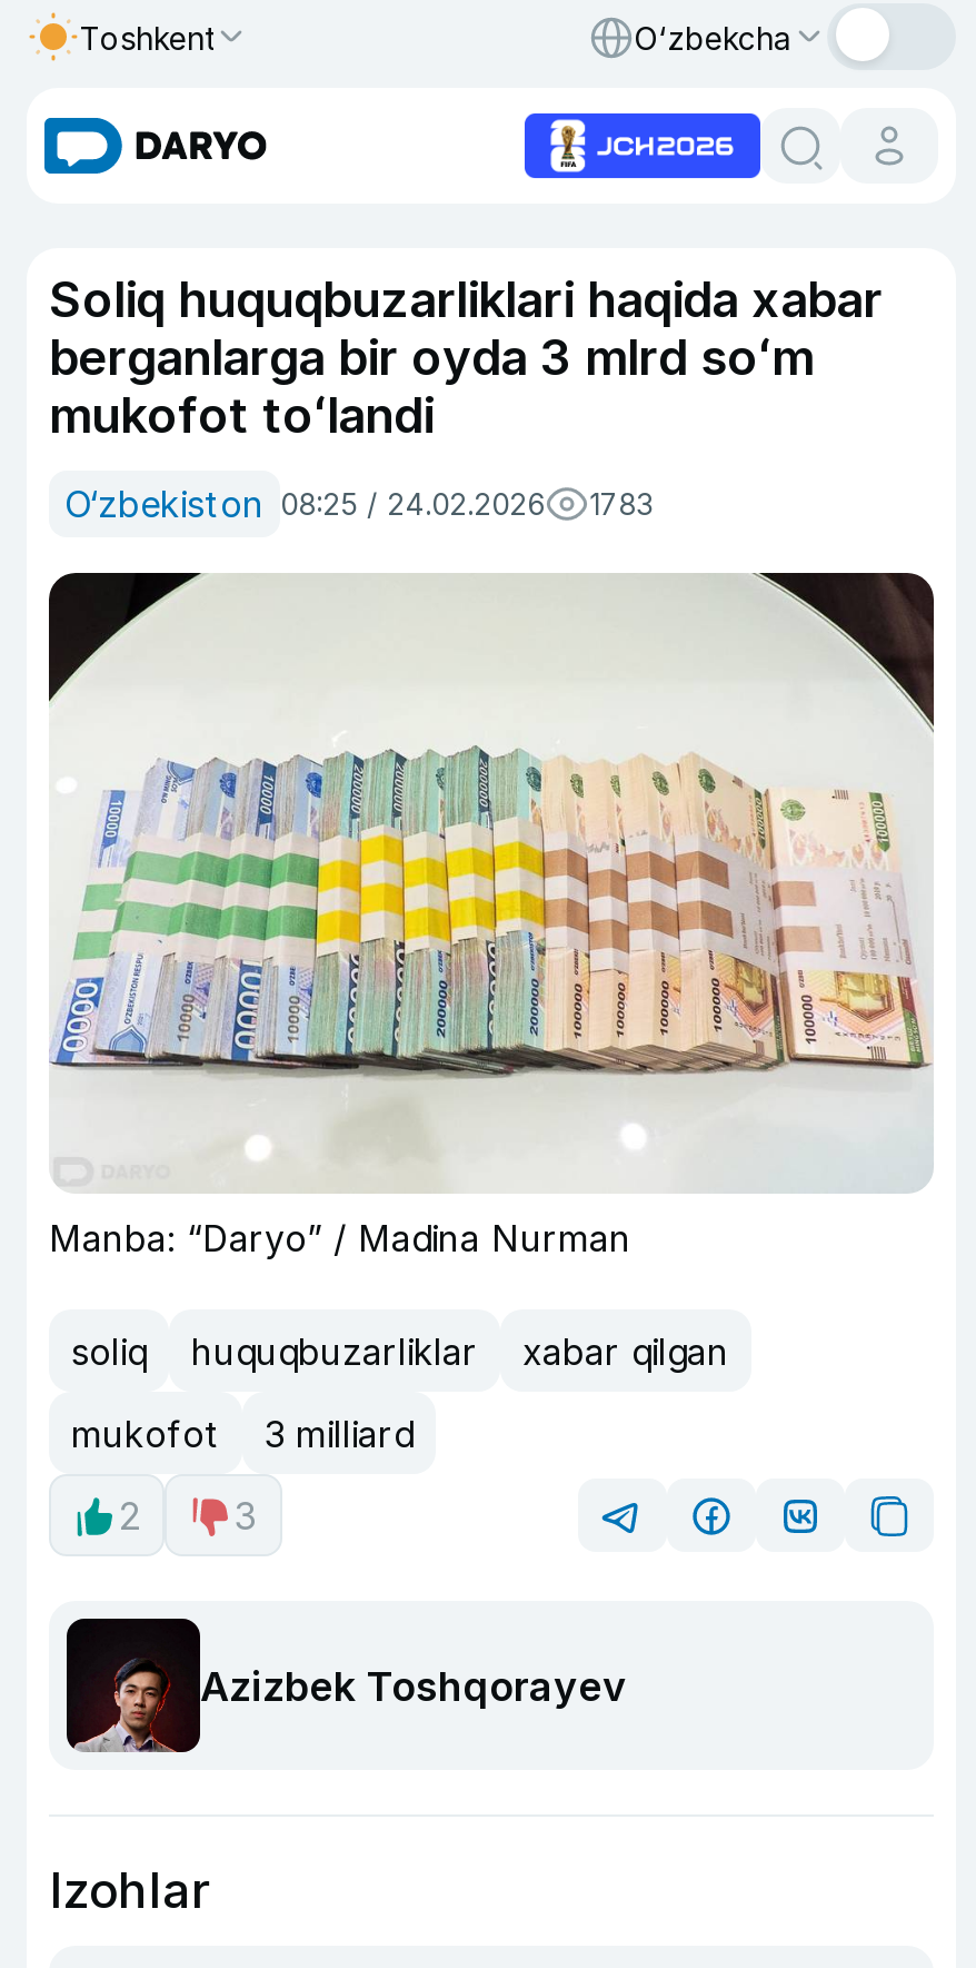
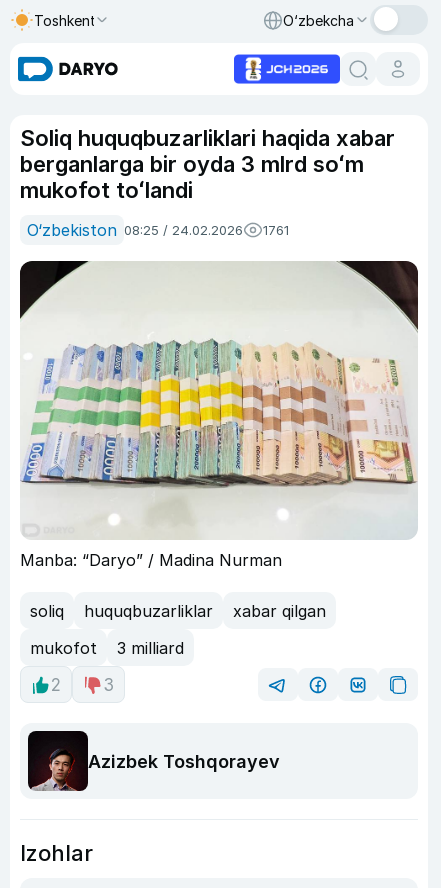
[64,482,654,526] O‘zbekiston 08:25 / 24.02.2026 1783 -> [27,220,289,240] O‘zbekiston 08:25 / 24.02.2026 1761

